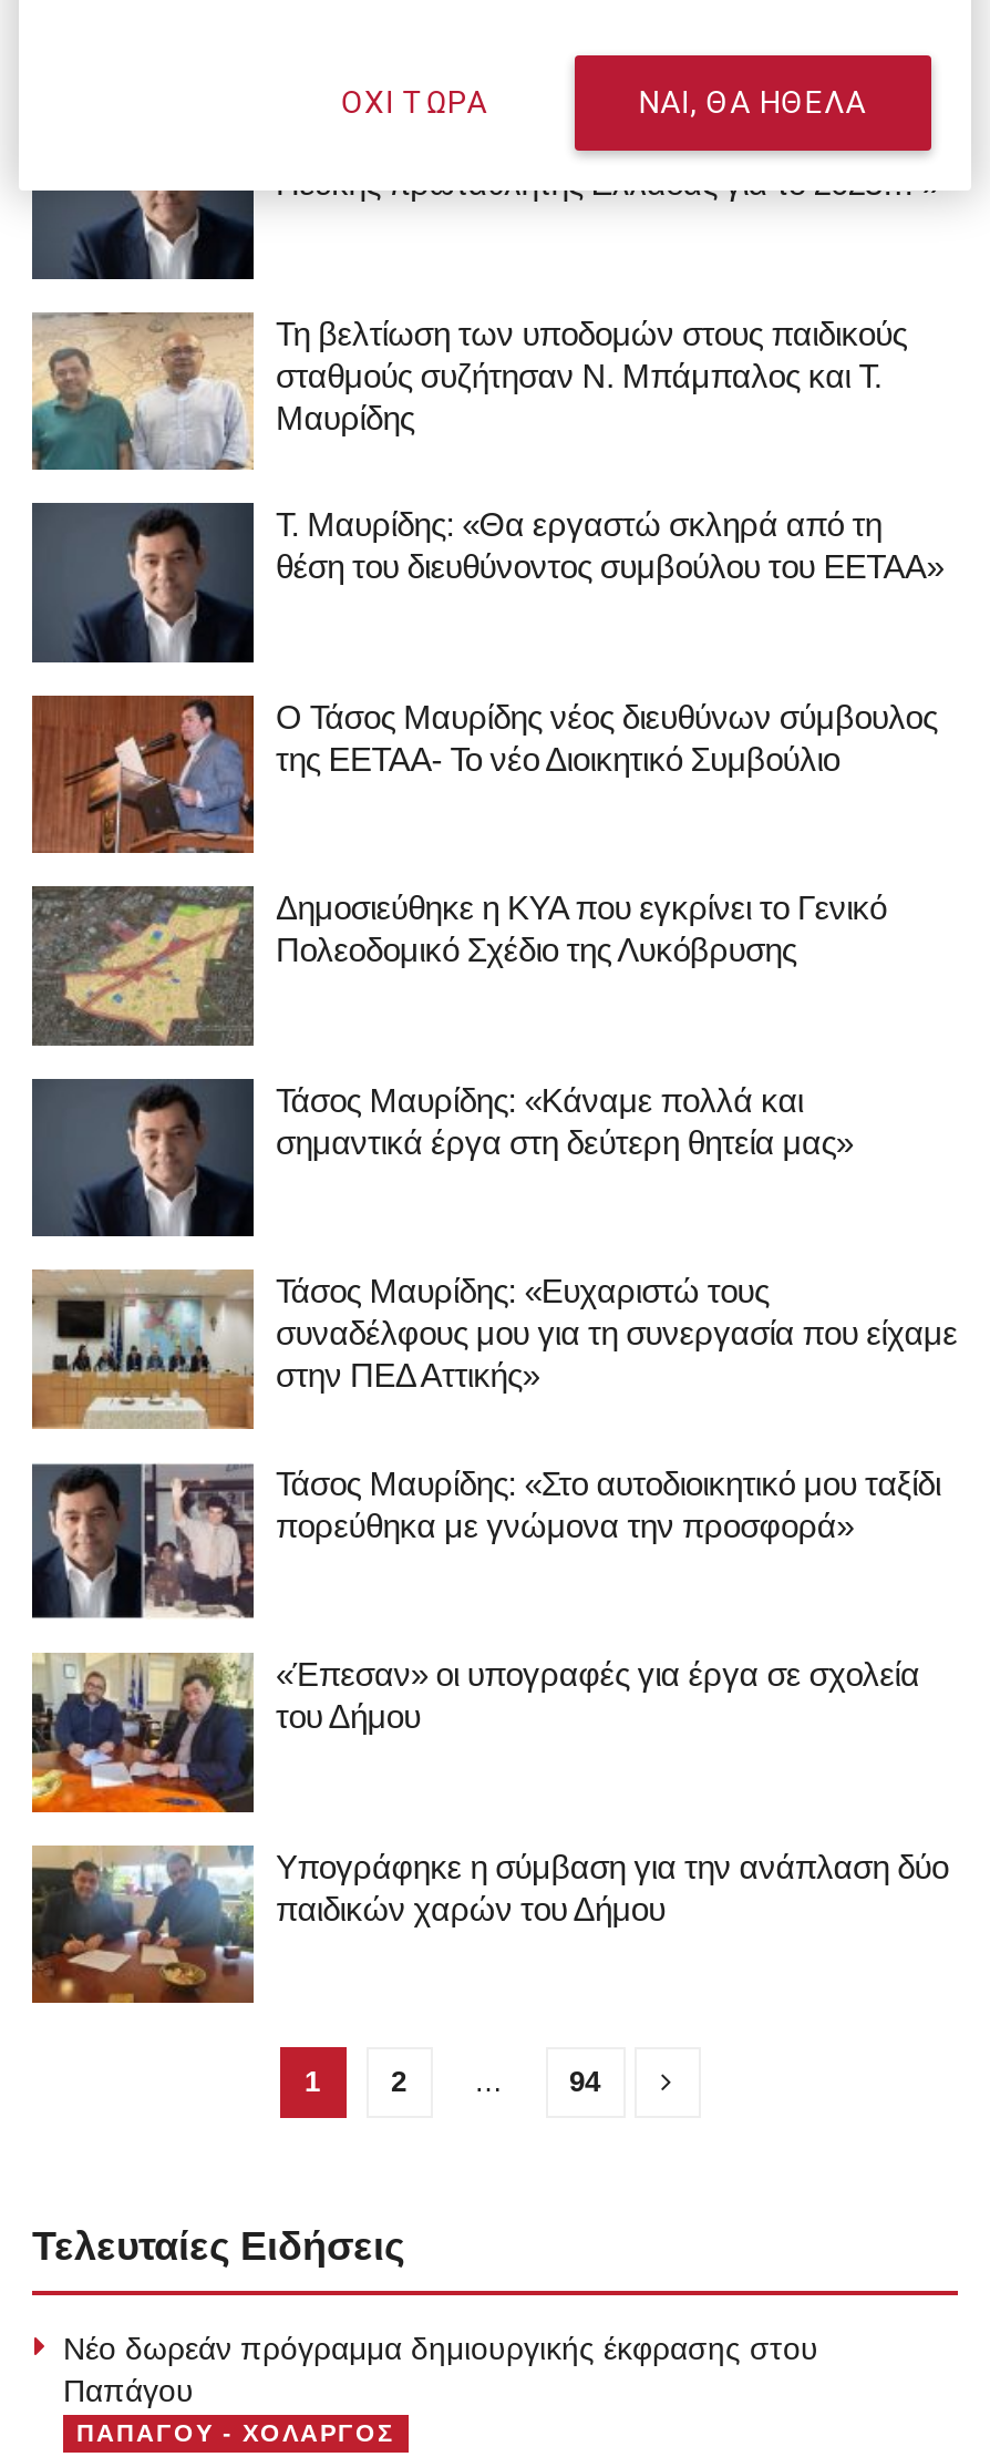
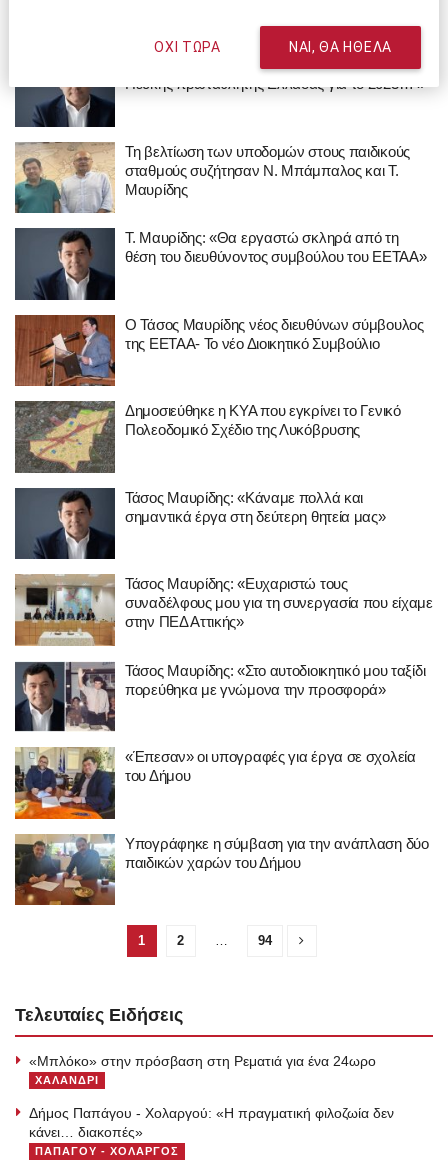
[63,2331,818,2408] Nέο δωρεάν πρόγραμμα δημιουργικής έκφρασης στου | Παπάγου -> [29,1053,394,1140] «Μπλόκο» στην πρόσβαση στη Ρεματιά για ένα 24ωρο | ΧΑΛΑΝΔΡΙ | Δήμος Παπάγου - Χολαργού: «H πραγματική φιλοζωία δεν | κάνει… διακοπές»

